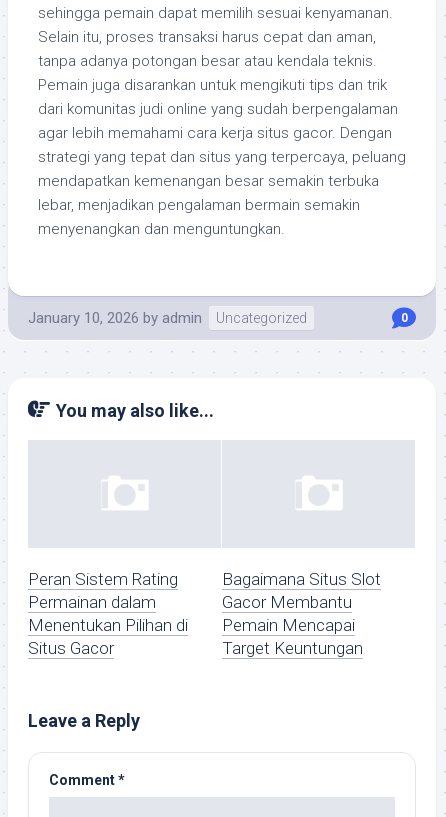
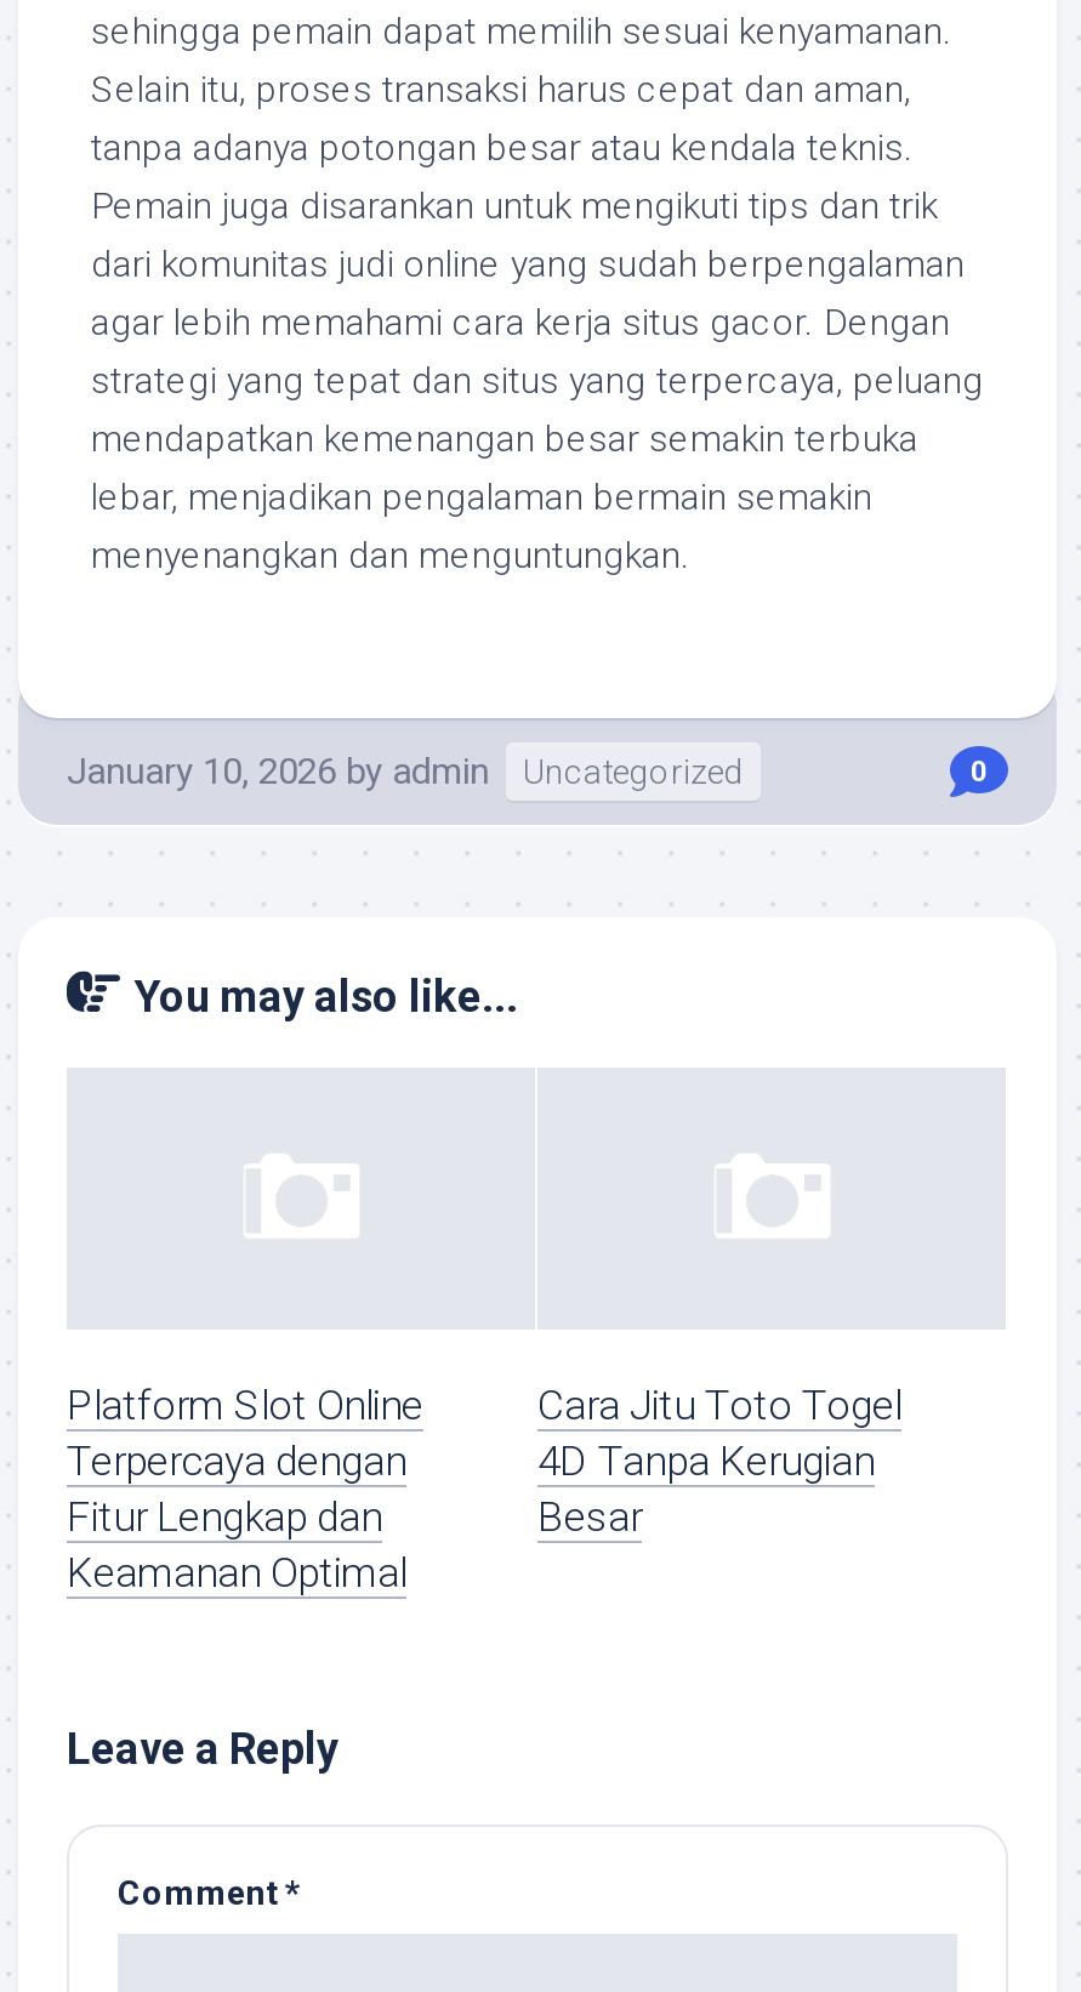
[28,569,188,658] Peran Sistem Rating | Permainan dalam | Menentukan Pilihan di | Situs Gacor -> [67,1382,423,1597] Platform Slot Online | Terpercaya dengan | Fitur Lengkap dan | Keamanan Optimal
[222,569,381,658] Bagaimana Situs Slot | Gacor Membantu | Pemain Mencapai | Target Keuntungan -> [537,1382,901,1542] Cara Jitu Toto Togel | 4D Tanpa Kerugian | Besar

